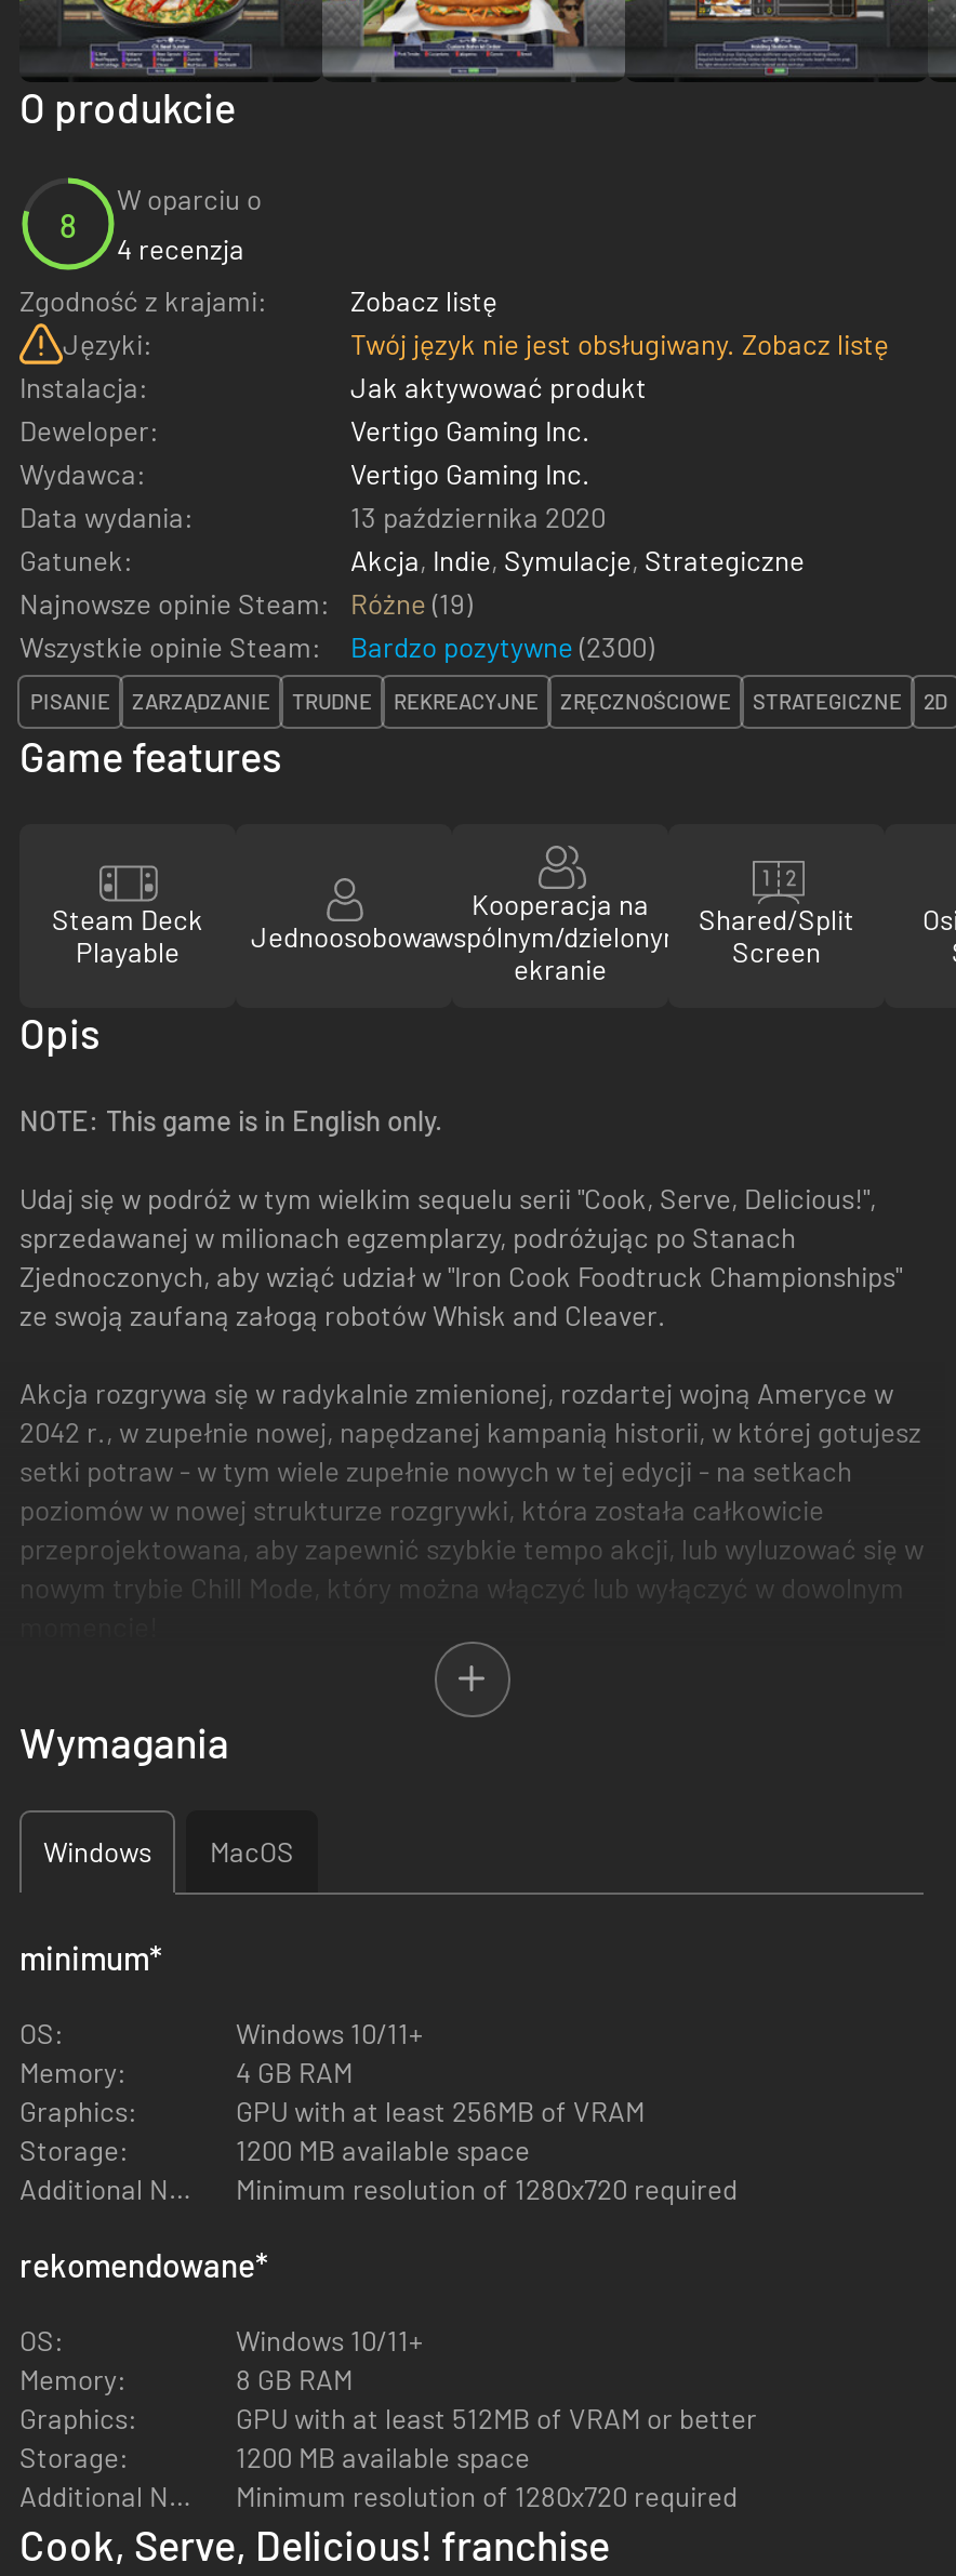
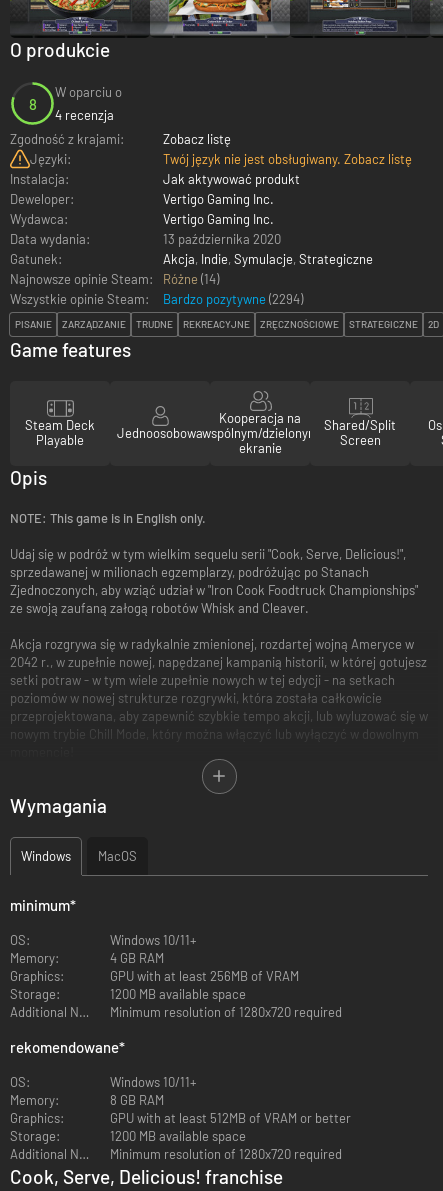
[19,585,472,620] Najnowsze opinie Steam: Różne (19) -> [10,270,219,286] Najnowsze opinie Steam: Różne (14)
[350,628,653,663] Bardzo pozytywne (2300) -> [163,290,303,306] Bardzo pozytywne (2294)

